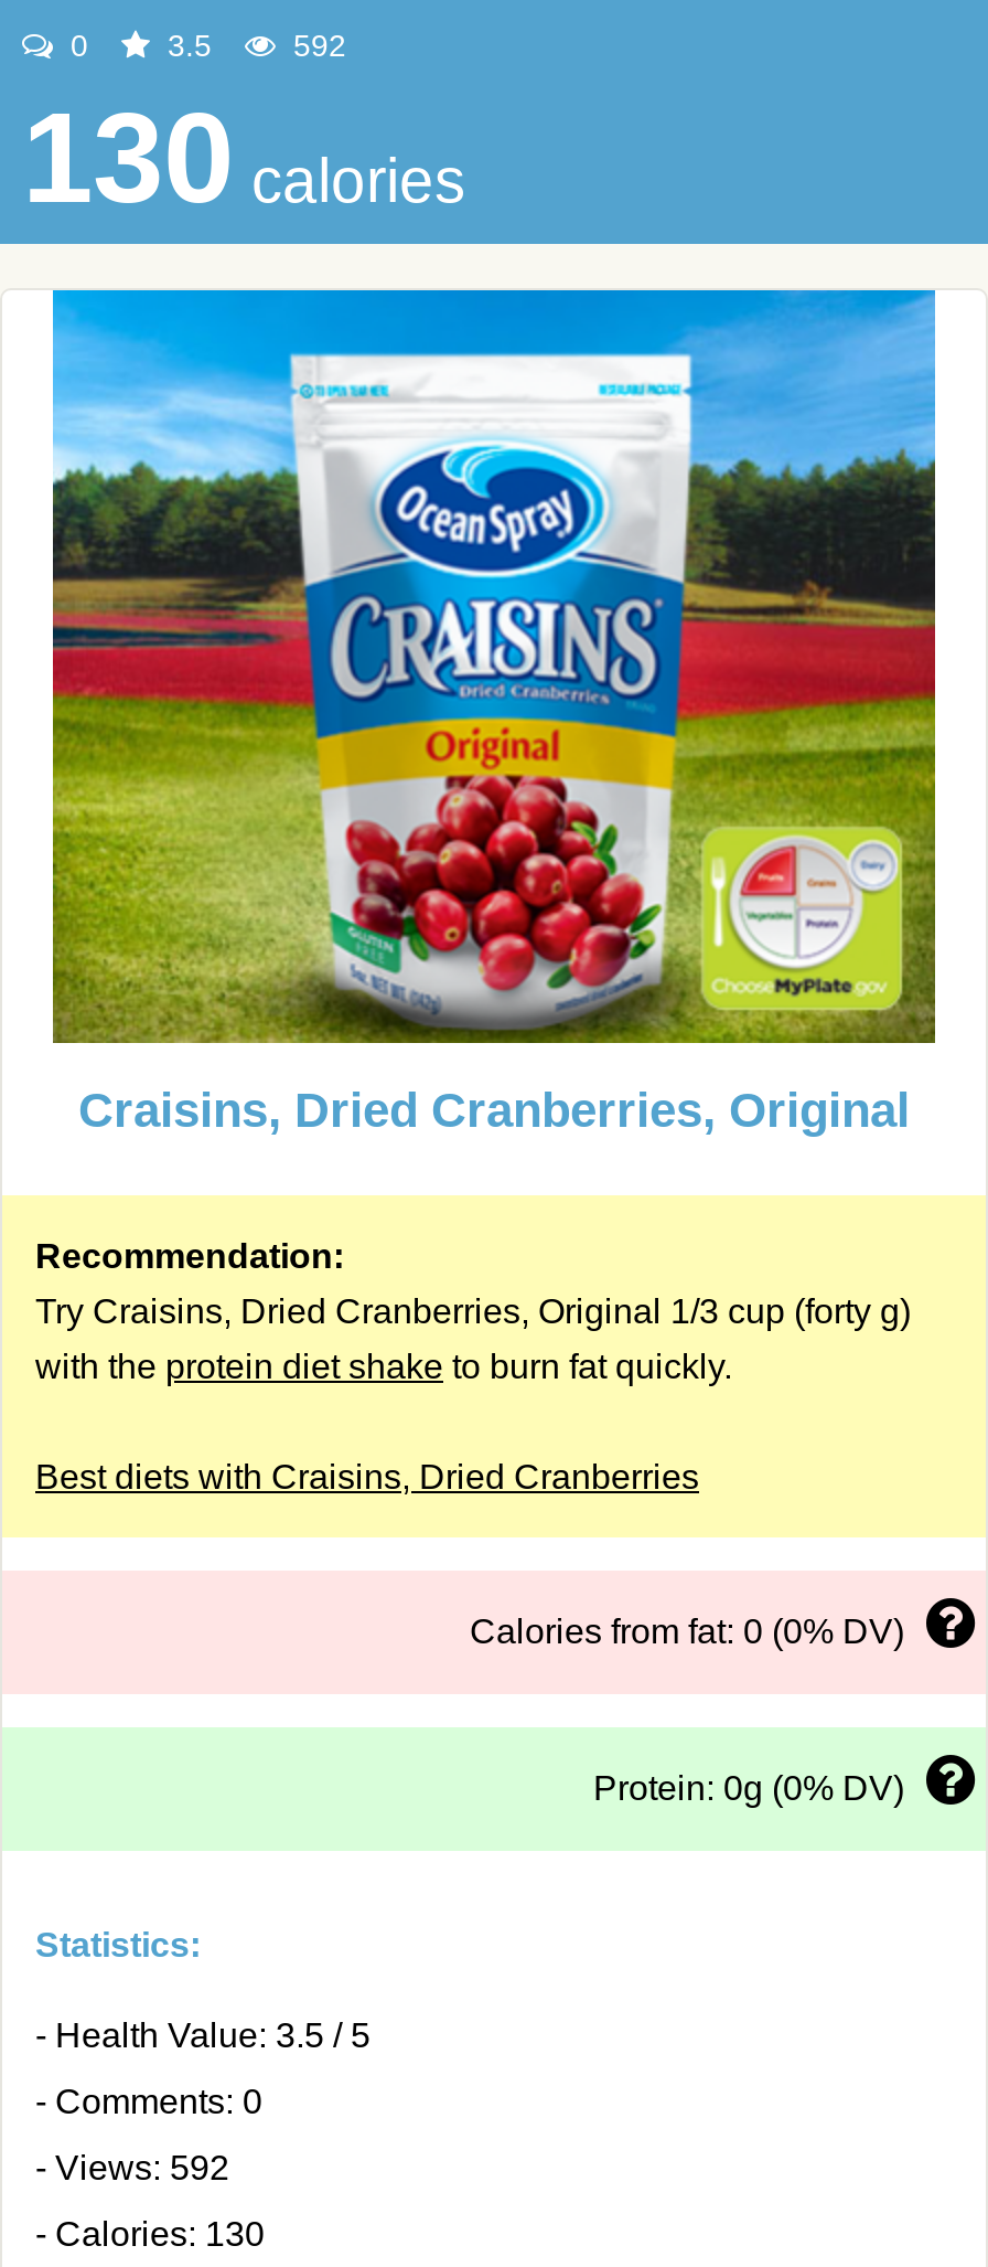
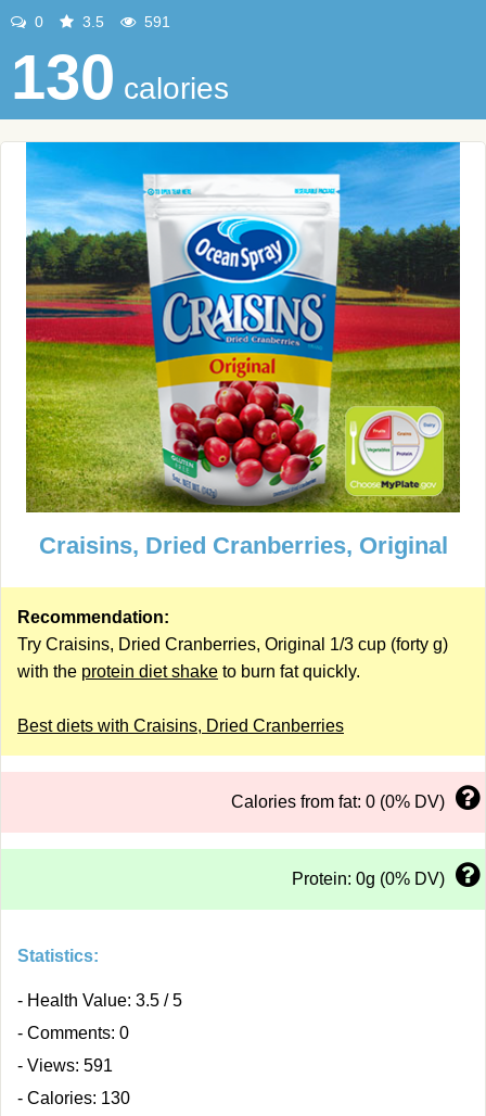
[284,28,346,63] 592 -> [140,13,170,30] 591
[35,2149,229,2186] - Views: 592 -> [17,1056,113,1075] - Views: 591

